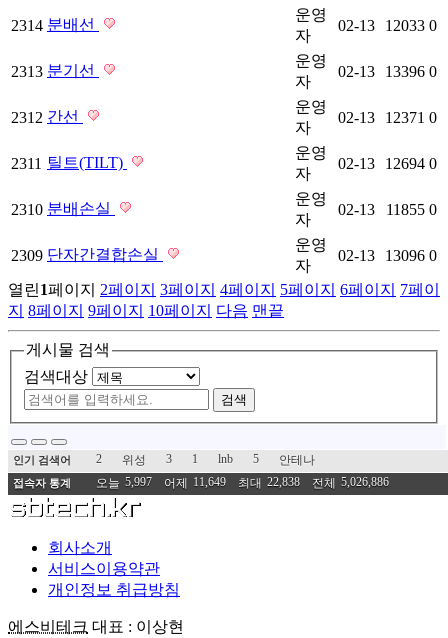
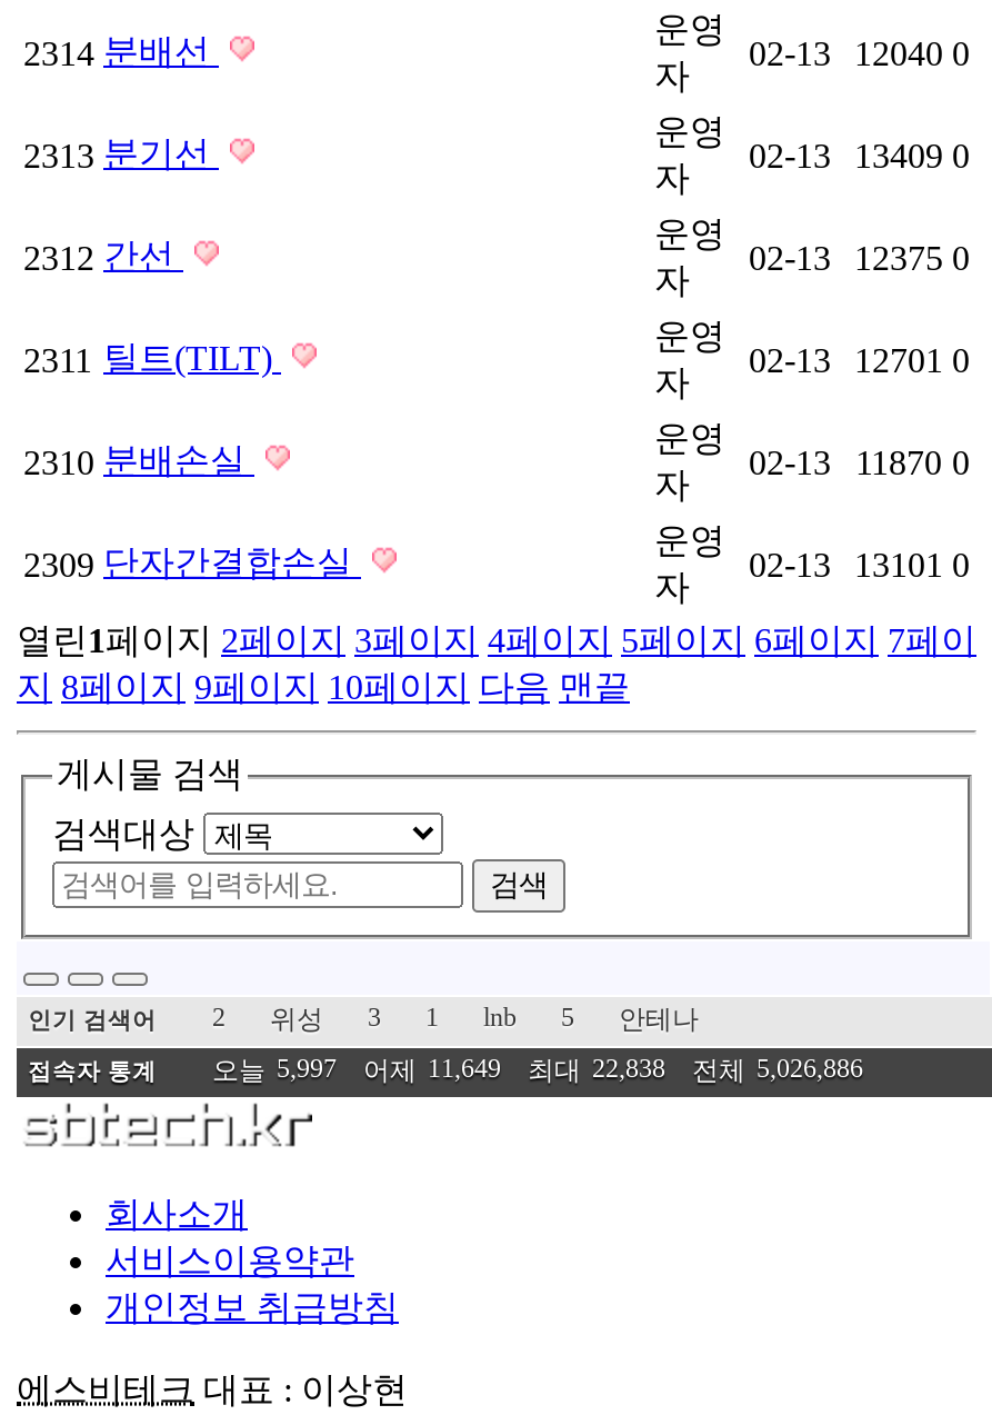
[337,17,437,34] 02-13 12033 0 -> [749,34,970,72] 02-13 12040 0
[337,63,437,80] 02-13 13396 0 -> [749,137,970,175] 02-13 13409 0
[337,109,437,126] 02-13 12371 0 -> [749,239,970,277] 02-13 12375 0
[337,155,437,172] 02-13 12694 0 -> [749,341,970,379] 02-13 12701 0
[337,201,437,218] 02-13 11855 0 -> [749,444,970,481] 02-13 11870 0
[337,247,437,264] 02-13 13096 0 -> [749,546,970,584] 02-13 13101 0

